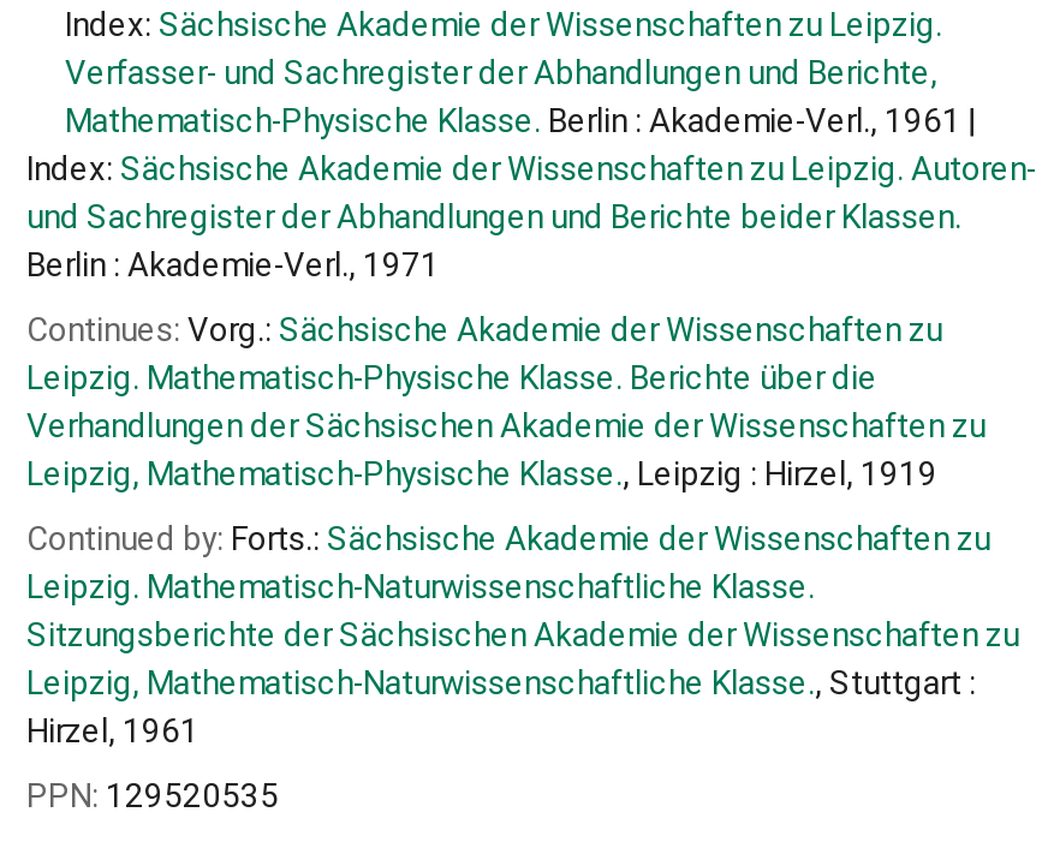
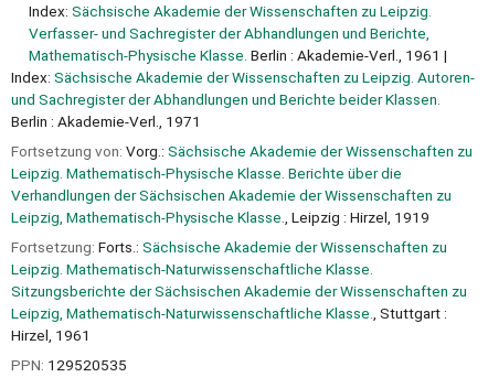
[26,310,942,349] Continues: Vorg.: Sächsische Akademie der Wissenschaften zu -> [11,142,473,160] Fortsetzung von: Vorg.: Sächsische Akademie der Wissenschaften zu
[26,519,990,557] Continued by: Forts.: Sächsische Akademie der Wissenschaften zu -> [11,238,447,256] Fortsetzung: Forts.: Sächsische Akademie der Wissenschaften zu

